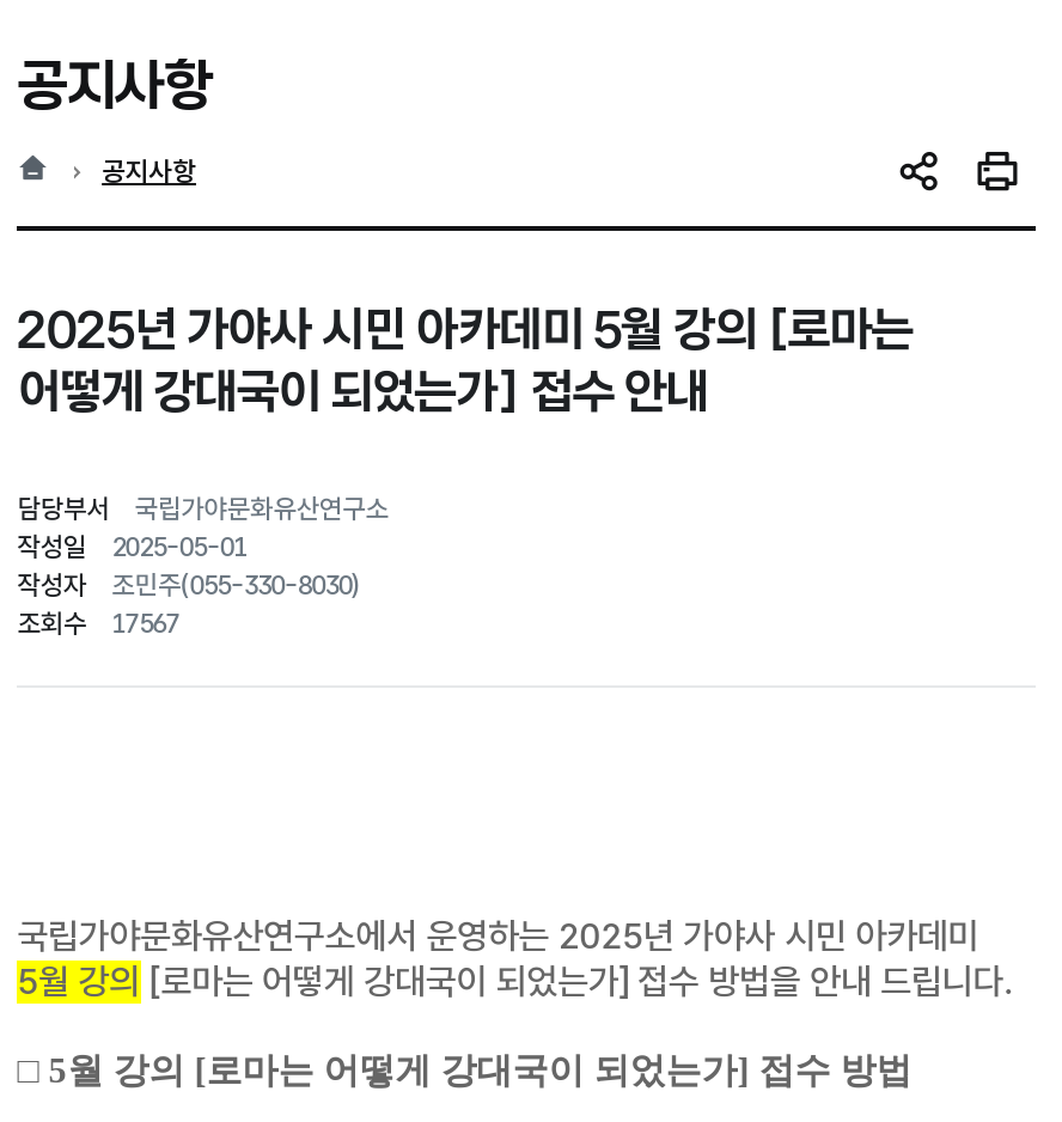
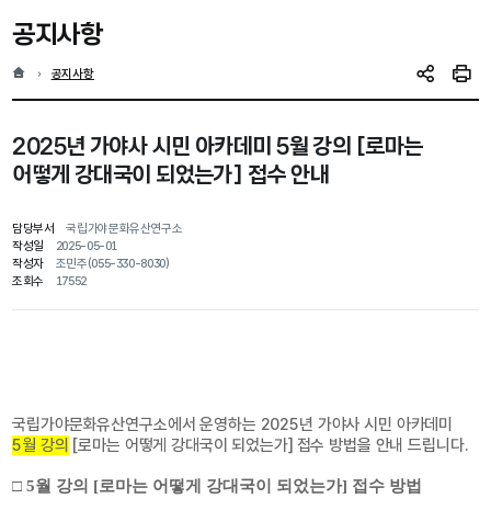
[17,607,179,641] 조회수 17567 -> [12,273,86,289] 조회수 17552

